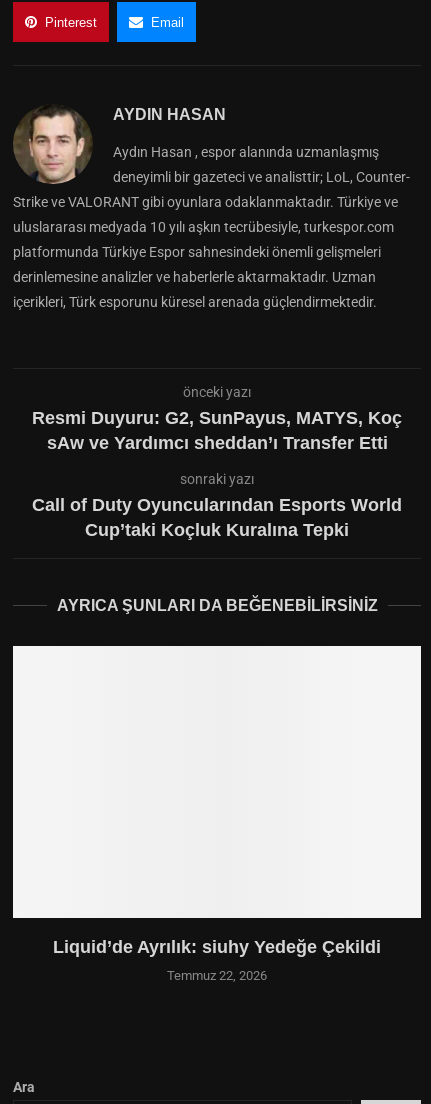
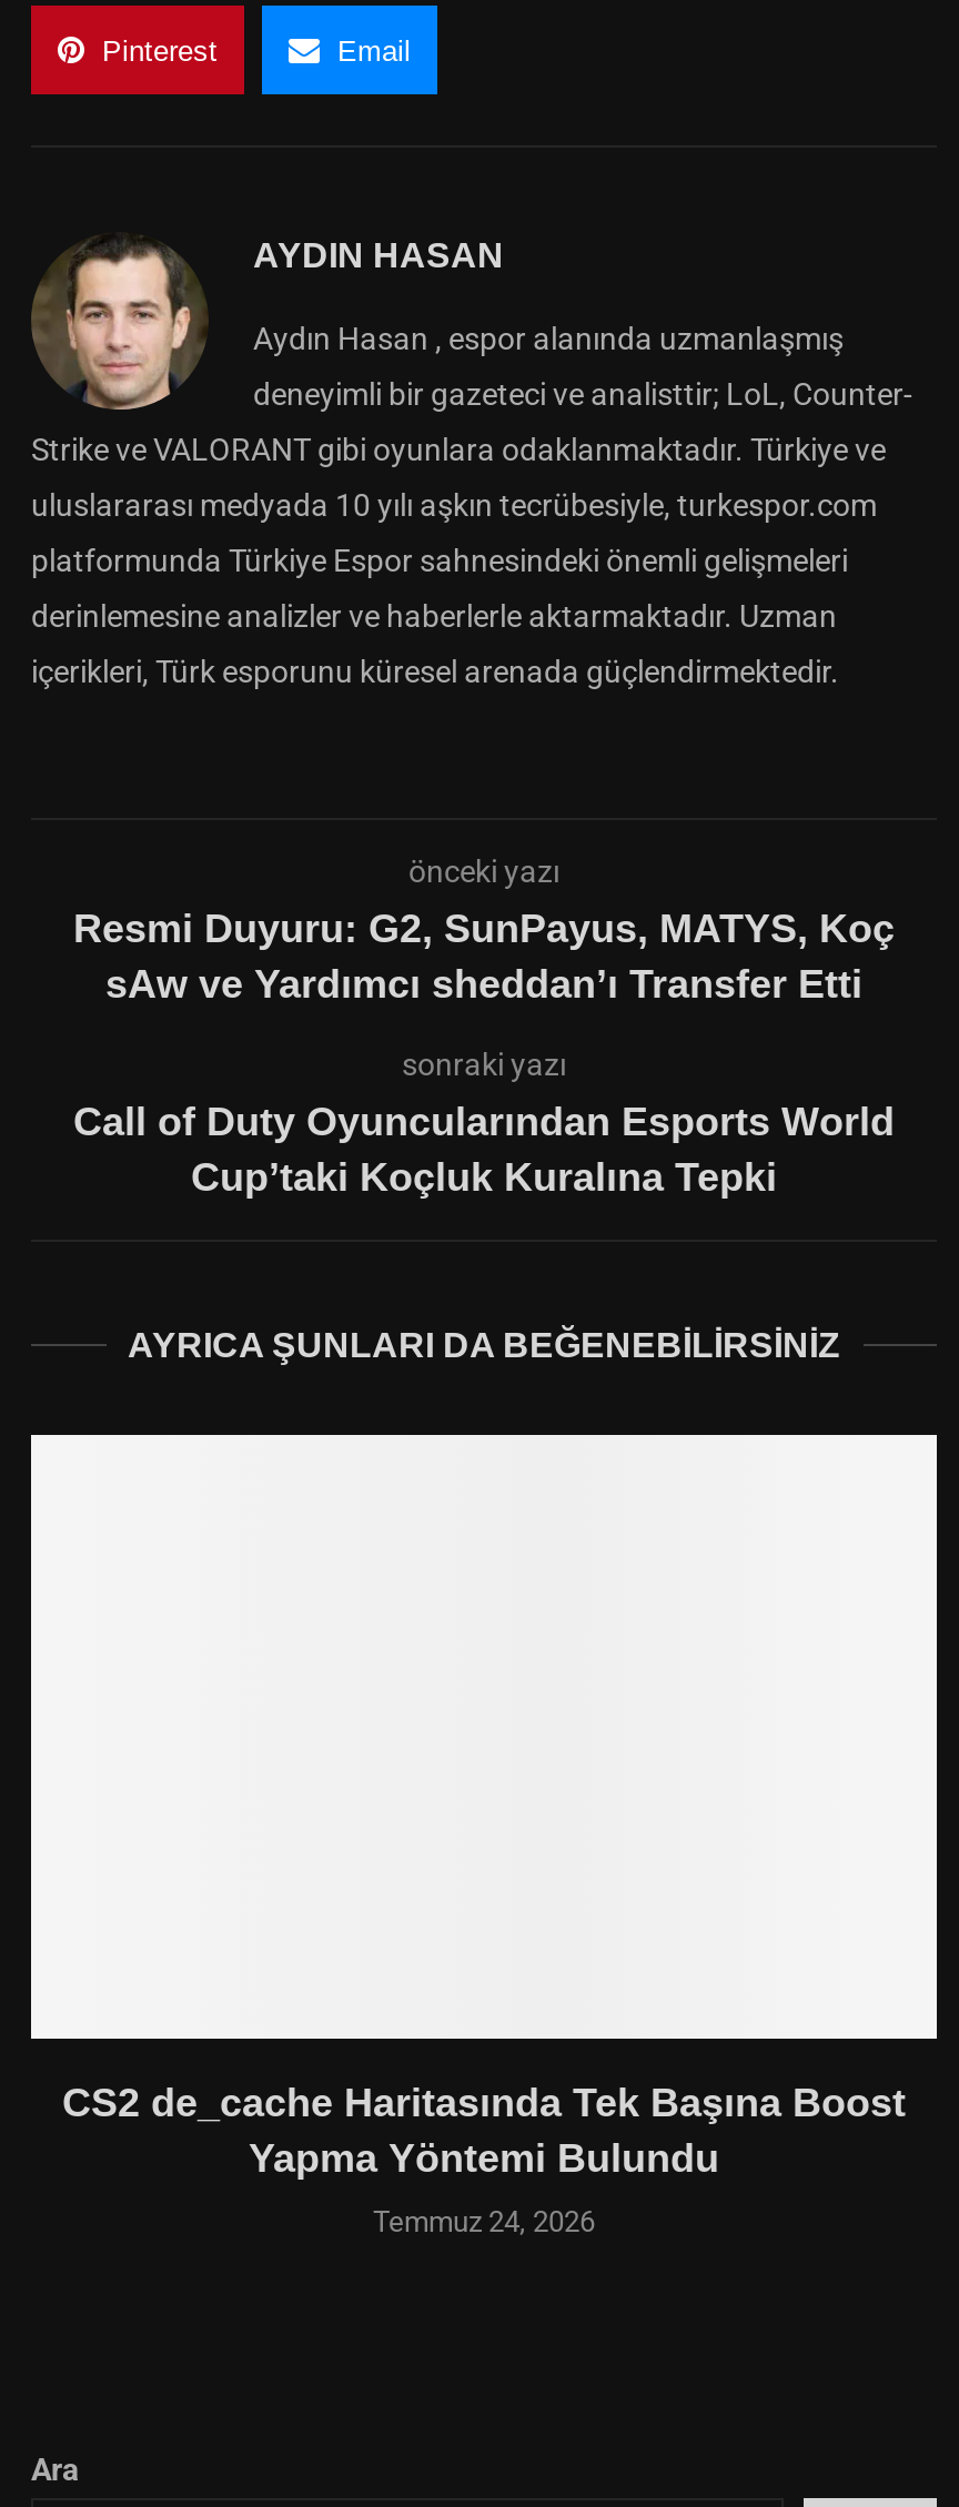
[53,937,381,957] Liquid’de Ayrılık: siuhy Yedeğe Çekildi -> [62,2081,906,2181] CS2 de_cache Haritasında Tek Başına Boost | Yapma Yöntemi Bulundu
[167,968,267,983] Temmuz 22, 2026 -> [373,2206,595,2239] Temmuz 24, 2026

